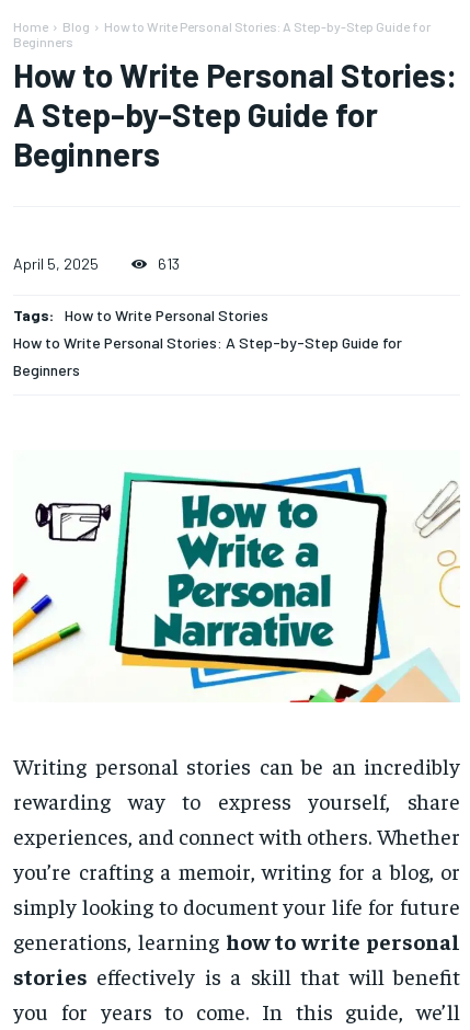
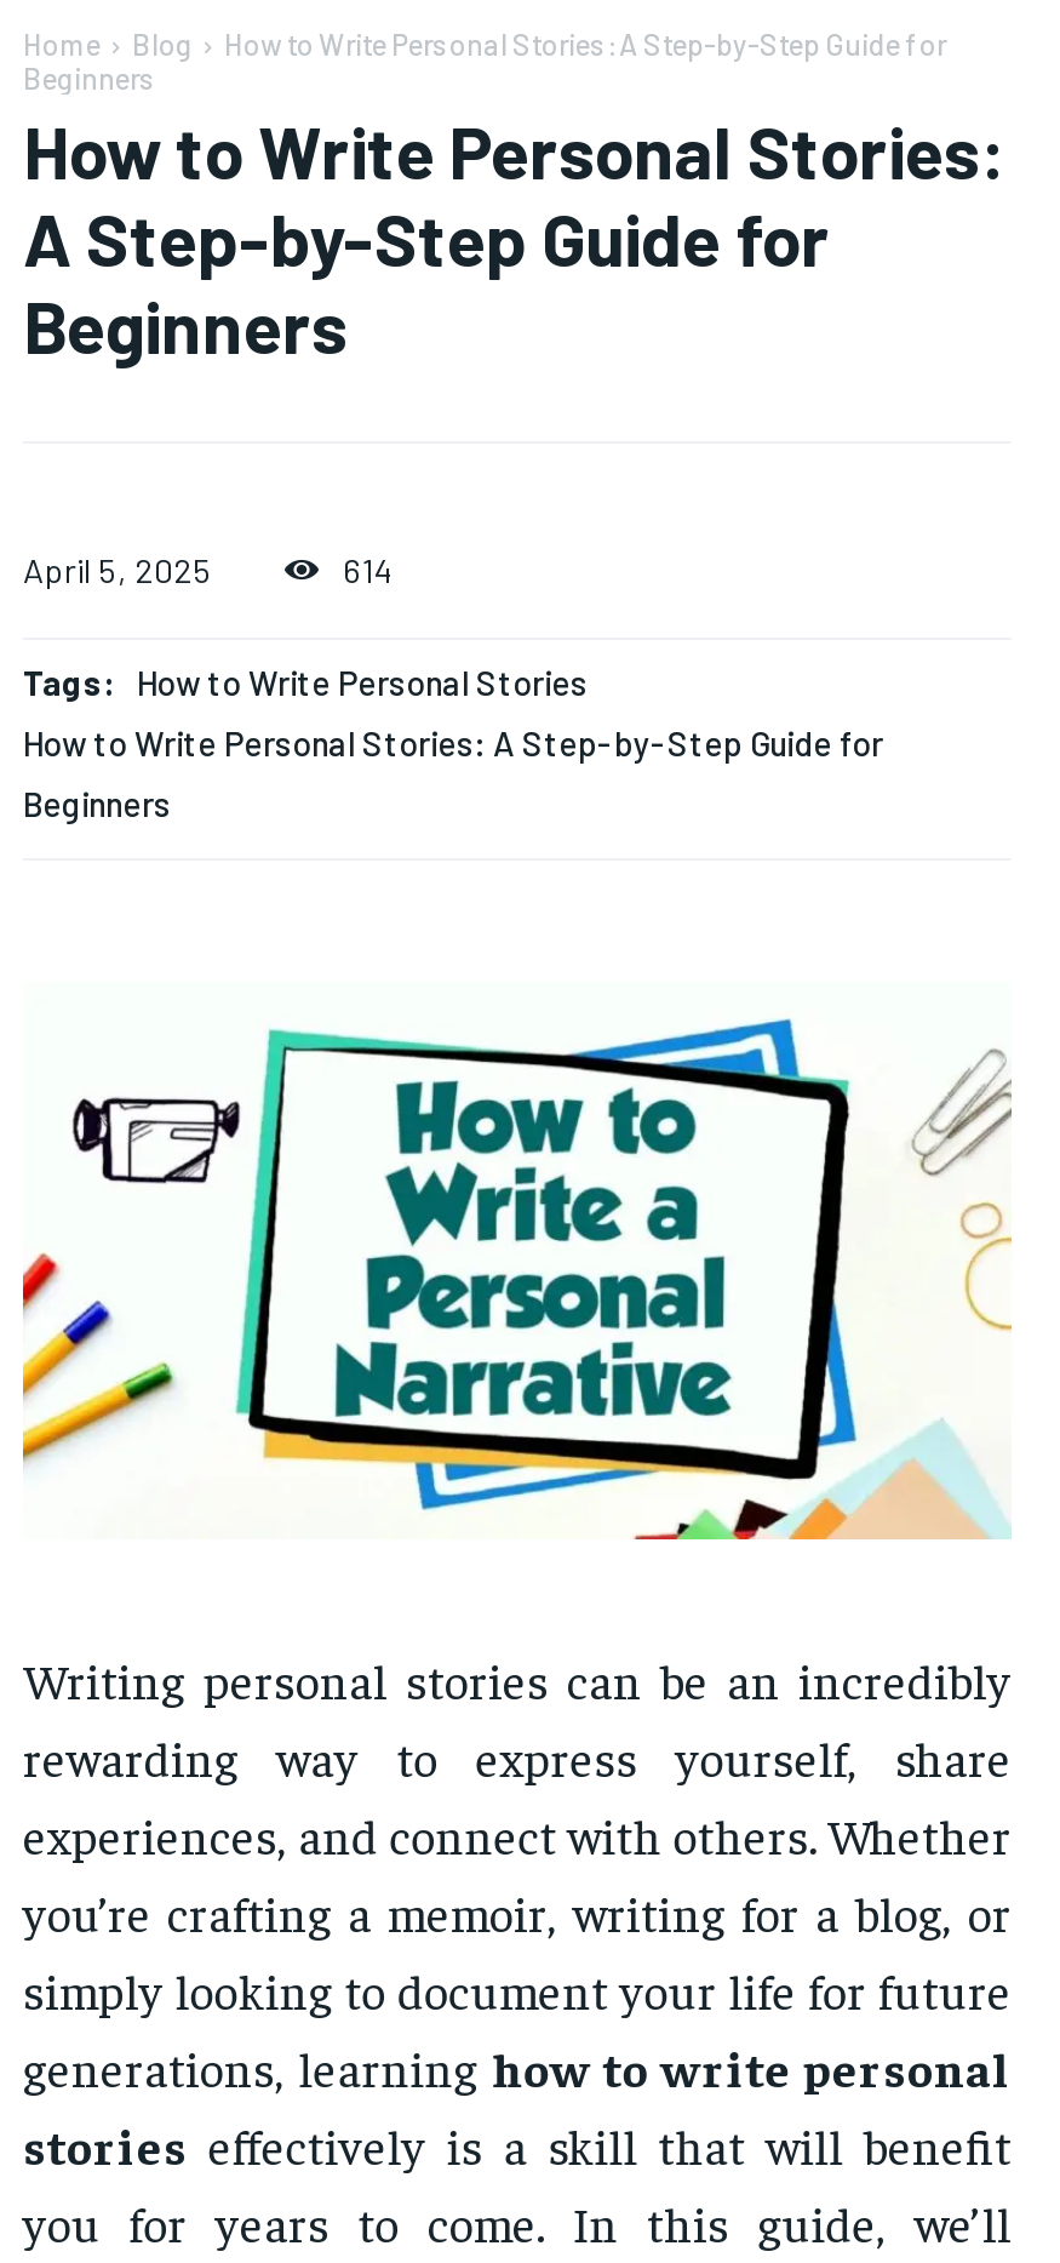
[158,255,180,273] 613 -> [343,549,394,590] 614

